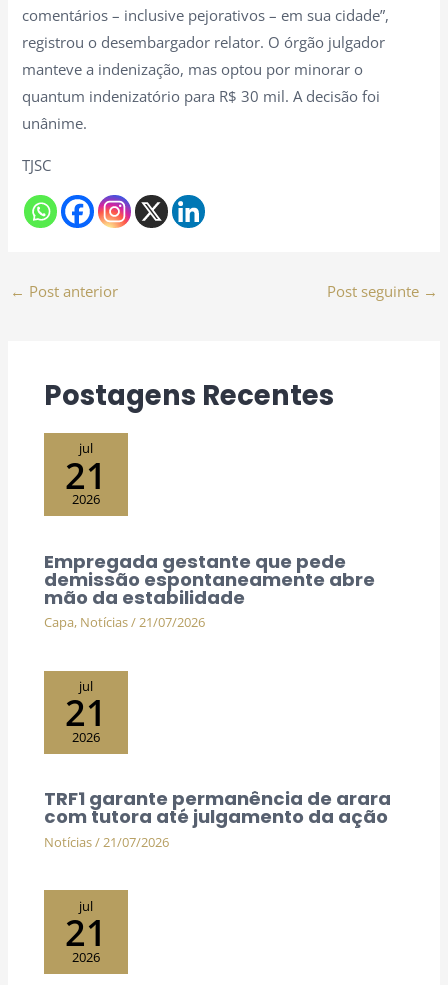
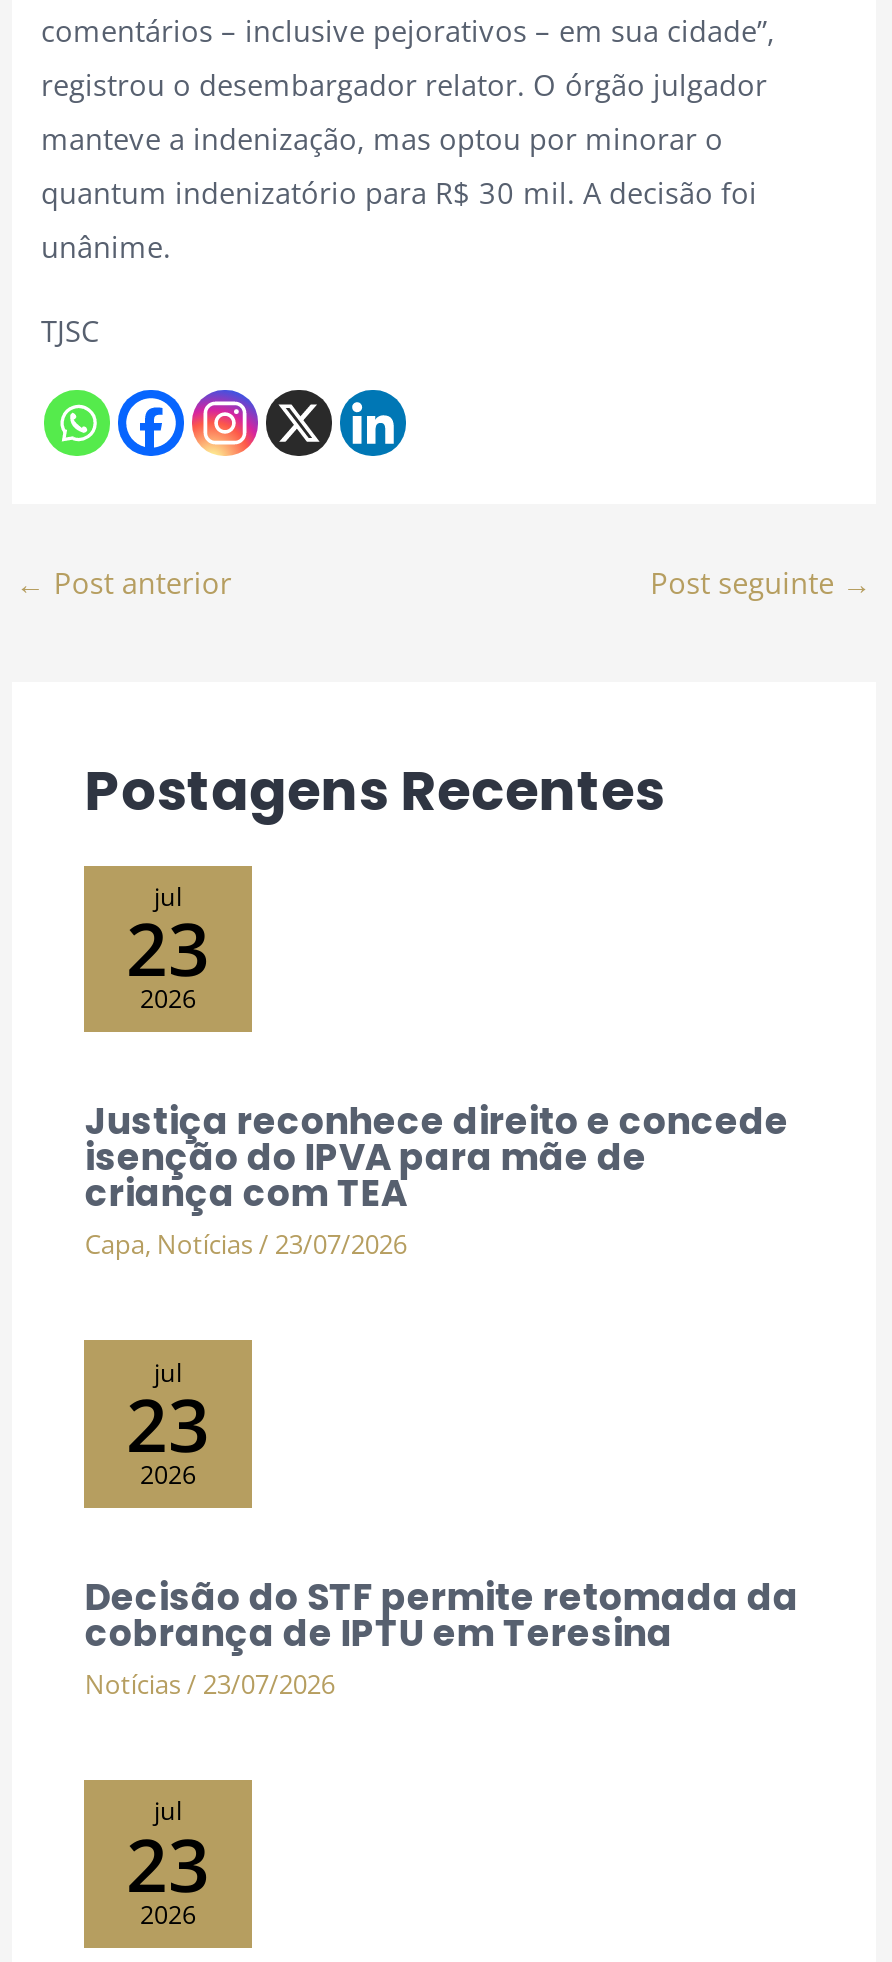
[65,450,107,500] 21 -> [126,899,210,999] 23
[44,549,375,631] Empregada gestante que pede | demissão espontaneamente abre | mão da estabilidade | Capa, Notícias / 21/07/2026 -> [85,1097,789,1262] Justiça reconhece direito e concede | isenção do IPVA para mãe de | criança com TEA | Capa, Notícias / 23/07/2026
[65,687,107,737] 21 -> [126,1375,210,1475] 23
[44,786,391,851] TRF1 garante permanência de arara | com tutora até julgamento da ação | Notícias / 21/07/2026 -> [85,1573,799,1702] Decisão do STF permite retomada da | cobrança de IPTU em Teresina | Notícias / 23/07/2026
[65,907,107,957] 21 -> [126,1814,210,1914] 23

